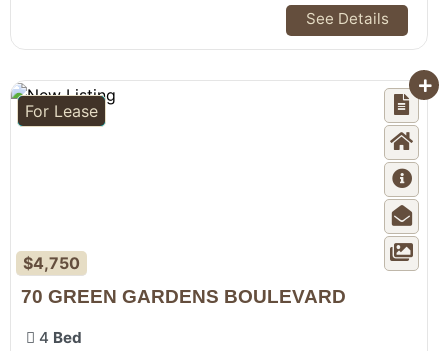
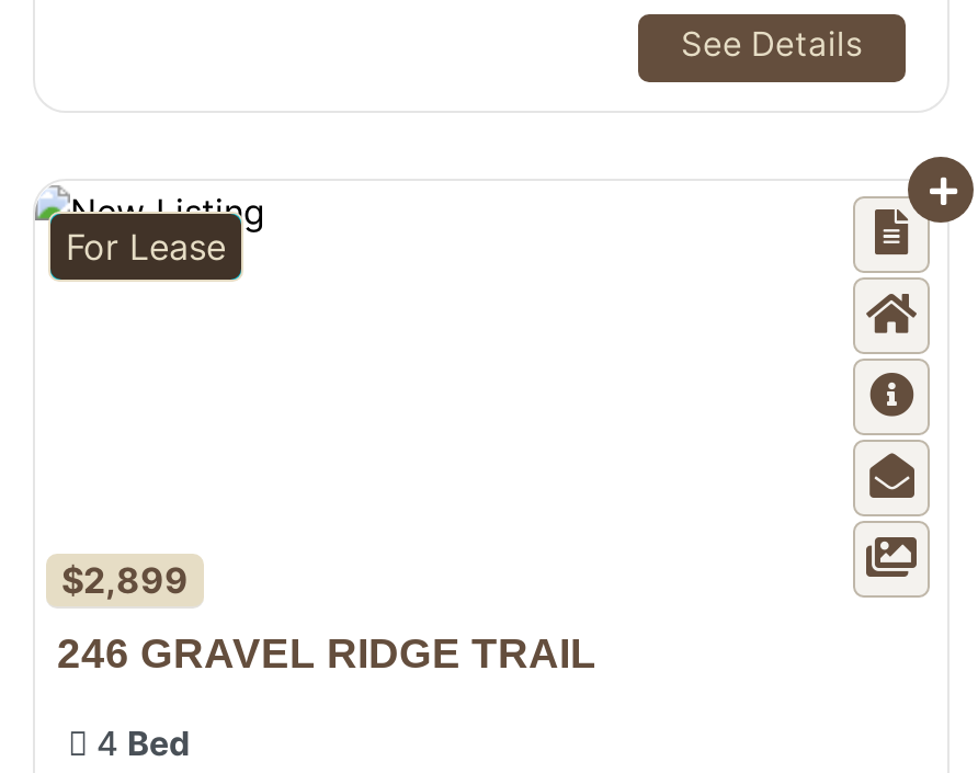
[23,253,80,273] $4,750 -> [61,558,189,602] $2,899
[21,286,346,307] 70 GREEN GARDENS BOULEVARD -> [57,630,596,677] 246 GRAVEL RIDGE TRAIL

